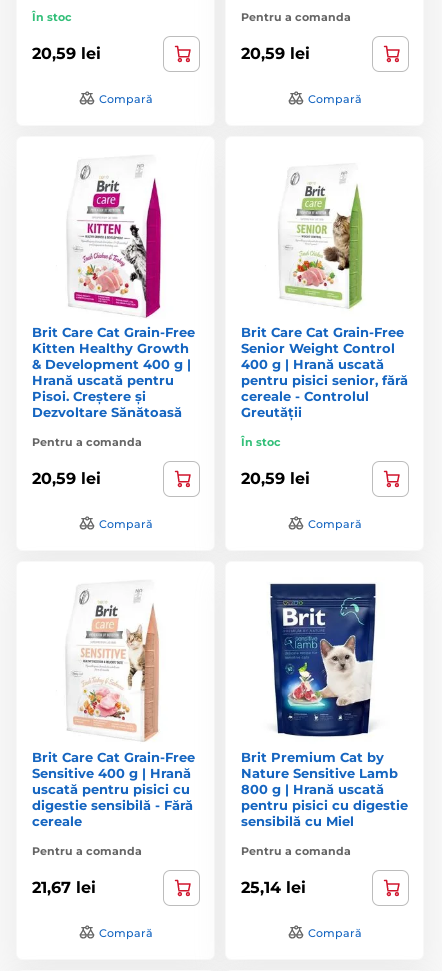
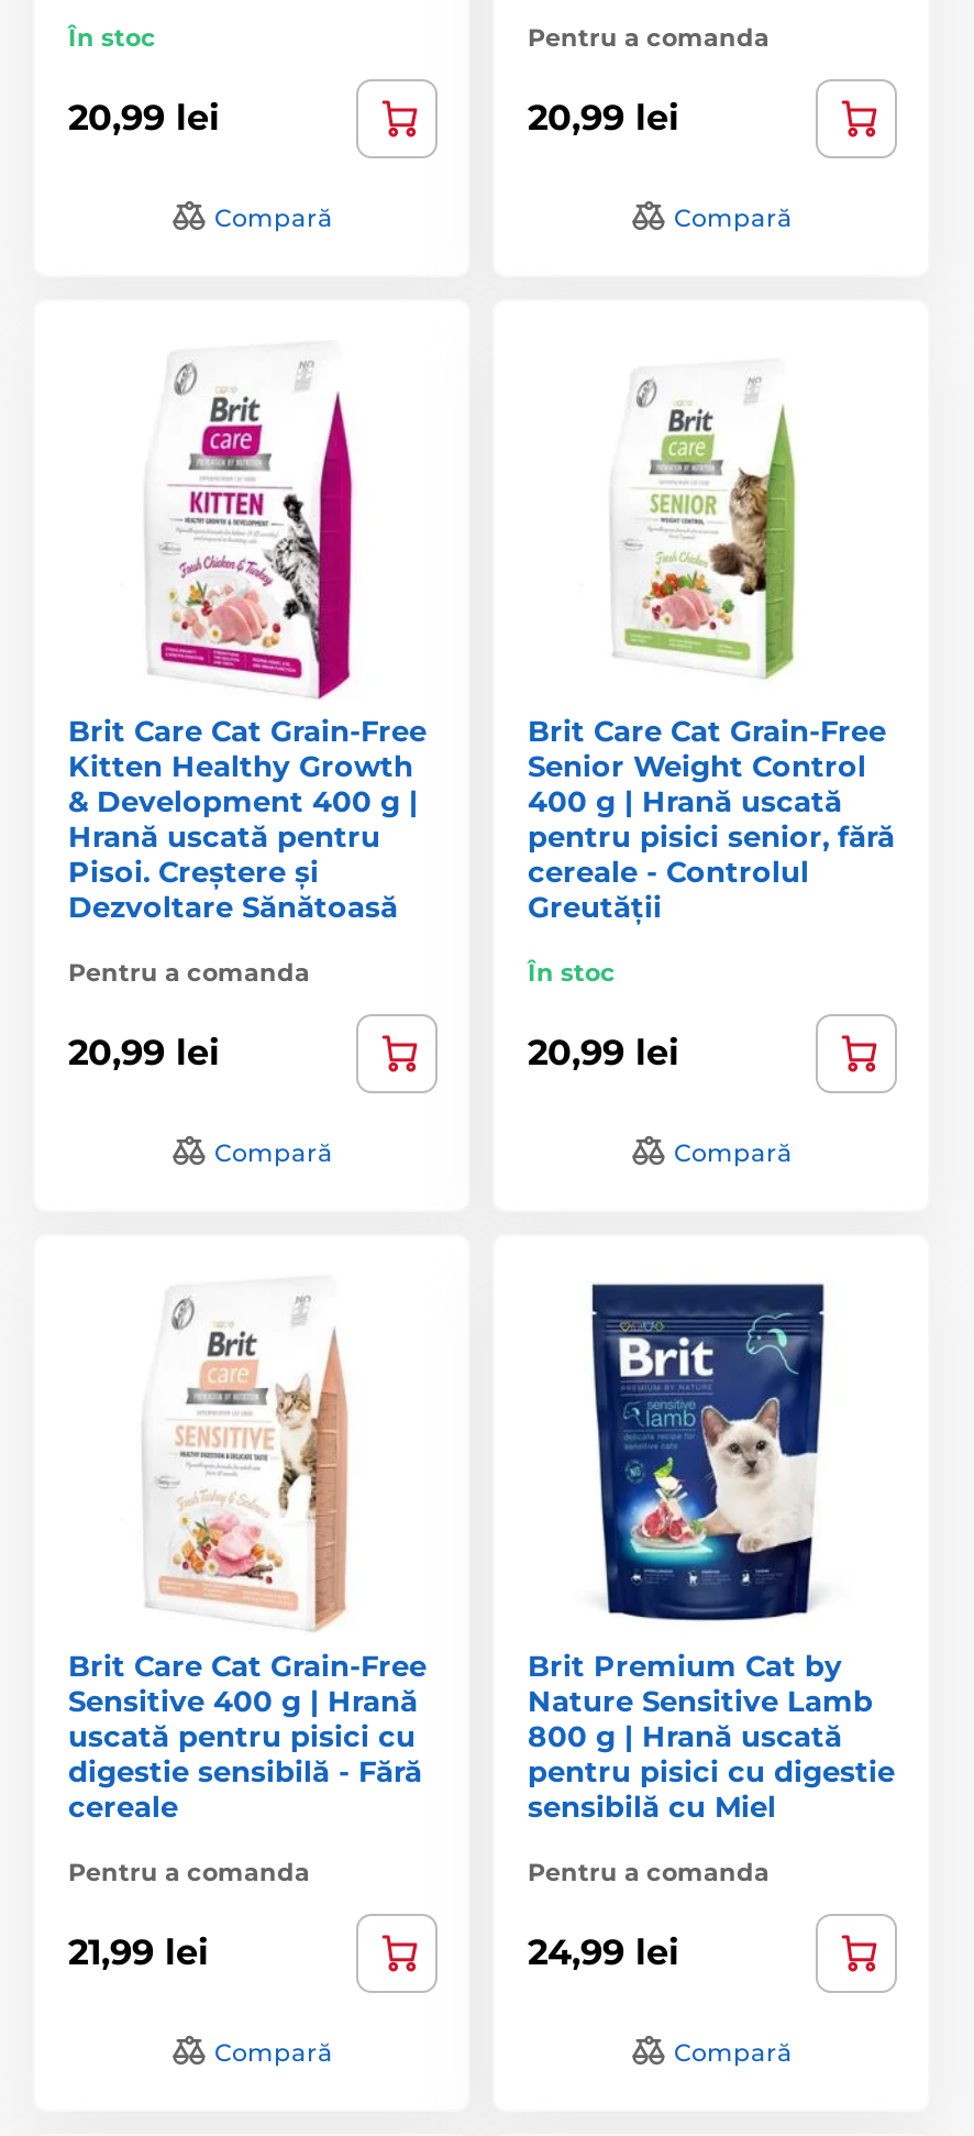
[32,44,101,63] 20,59 lei -> [68,97,220,139] 20,99 lei
[241,44,310,63] 20,59 lei -> [528,97,679,139] 20,99 lei
[32,469,101,488] 20,59 lei -> [68,1032,220,1073] 20,99 lei
[241,469,310,488] 20,59 lei -> [528,1032,679,1073] 20,99 lei
[32,878,96,897] 21,67 lei -> [68,1931,209,1973] 21,99 lei
[241,878,306,897] 25,14 lei -> [528,1931,679,1973] 24,99 lei

